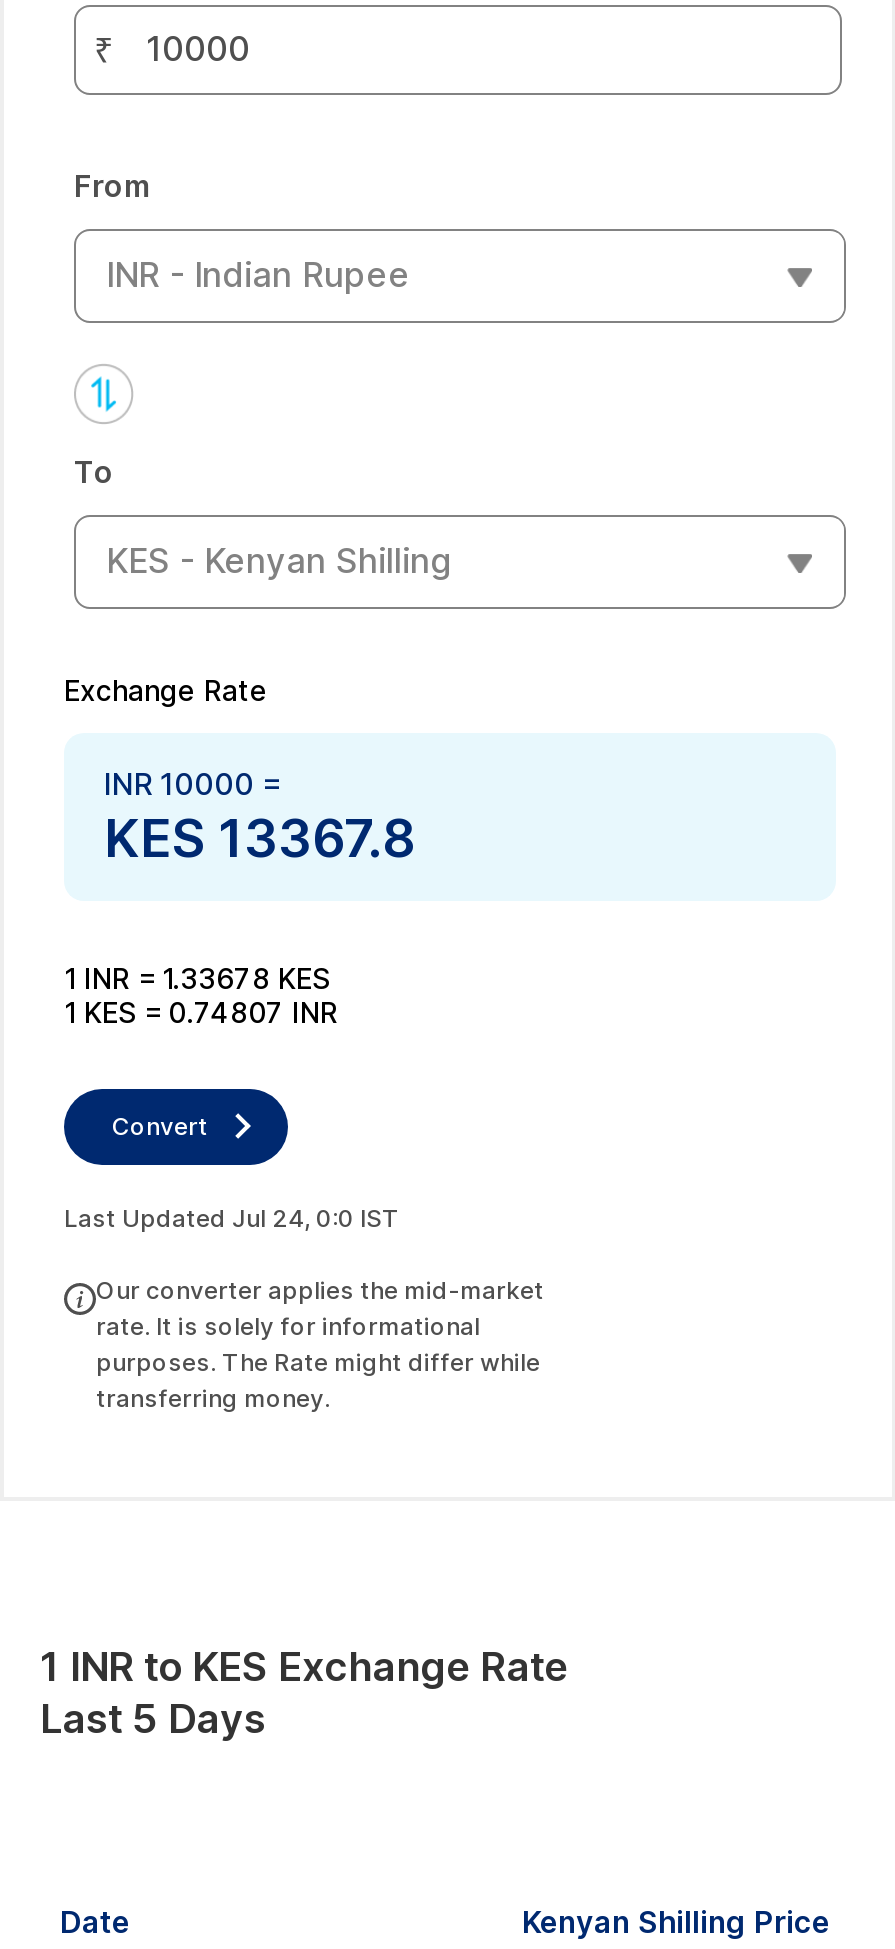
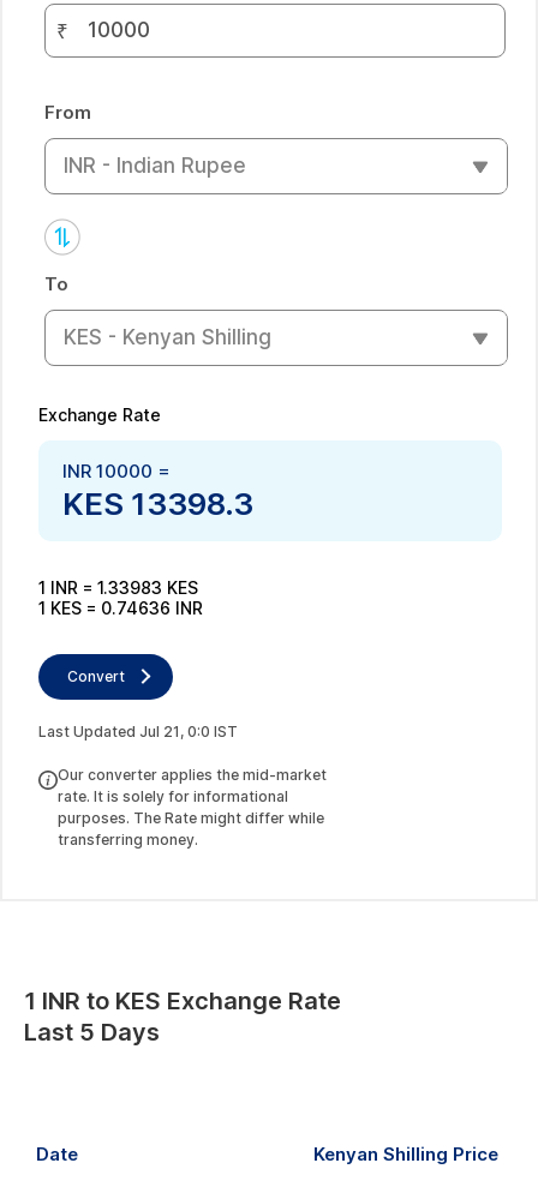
[104,806,414,868] KES 13367.8 -> [62,484,253,521] KES 13398.3
[64,960,330,994] 1 INR = 1.33678 KES -> [38,577,198,597] 1 INR = 1.33983 KES
[64,994,338,1028] 1 KES = 0.74807 INR -> [38,597,203,618] 1 KES = 0.74636 INR
[64,1202,400,1232] Last Updated Jul 24, 0:0 IST -> [38,722,238,740] Last Updated Jul 21, 0:0 IST

